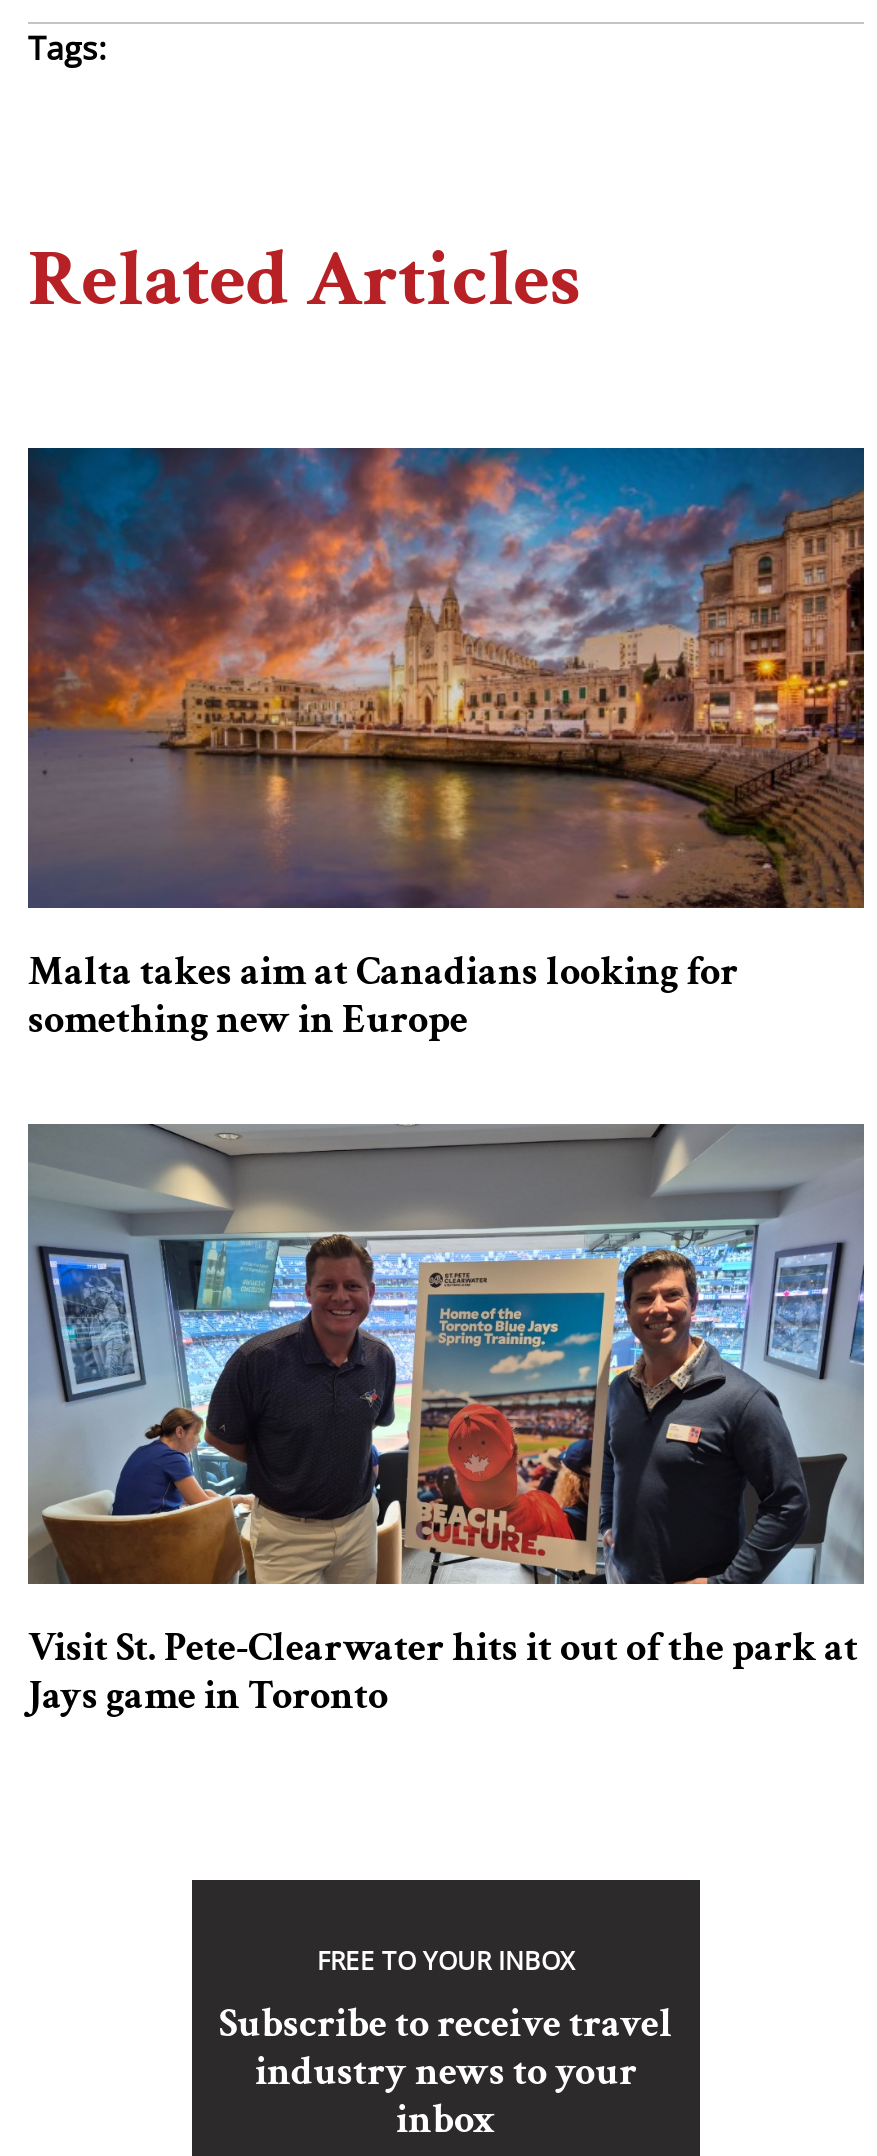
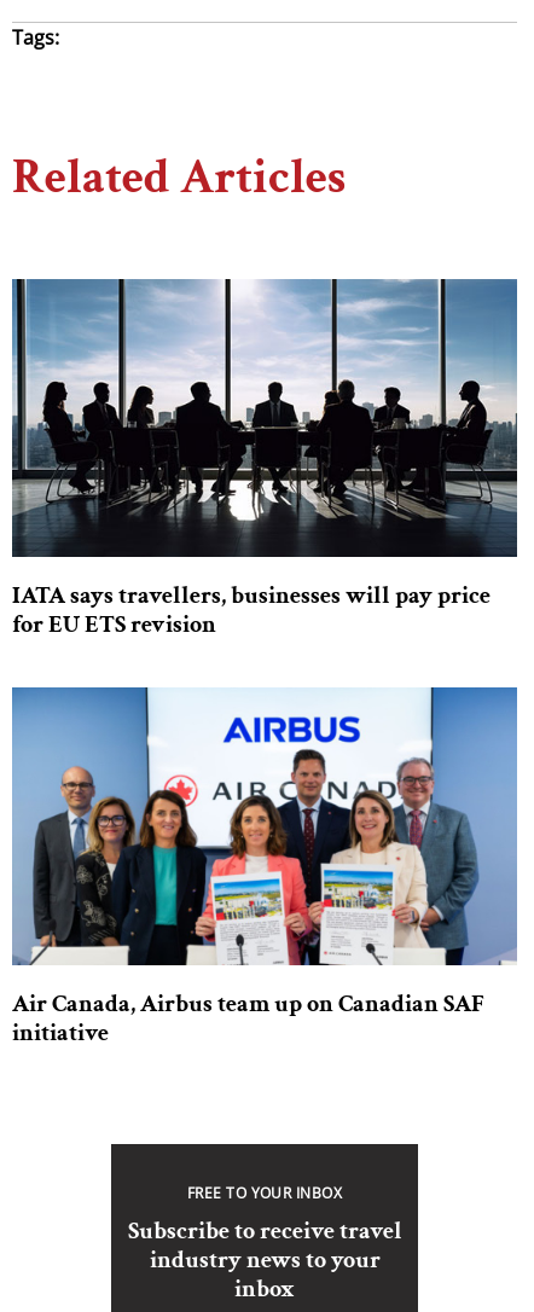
[26,446,866,1046] [image] | Malta takes aim at Canadians looking for | something new in Europe -> [11,278,518,640] [image] | IATA says travellers, businesses will pay price | for EU ETS revision
[26,1122,866,1722] [image] | Visit St. Pete-Clearwater hits it out of the park at | Jays game in Toronto -> [12,686,517,1049] [image] | Air Canada, Airbus team up on Canadian SAF | initiative

